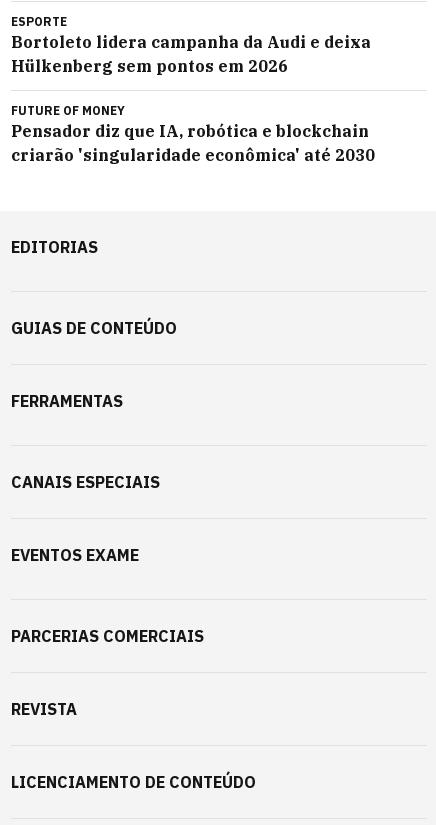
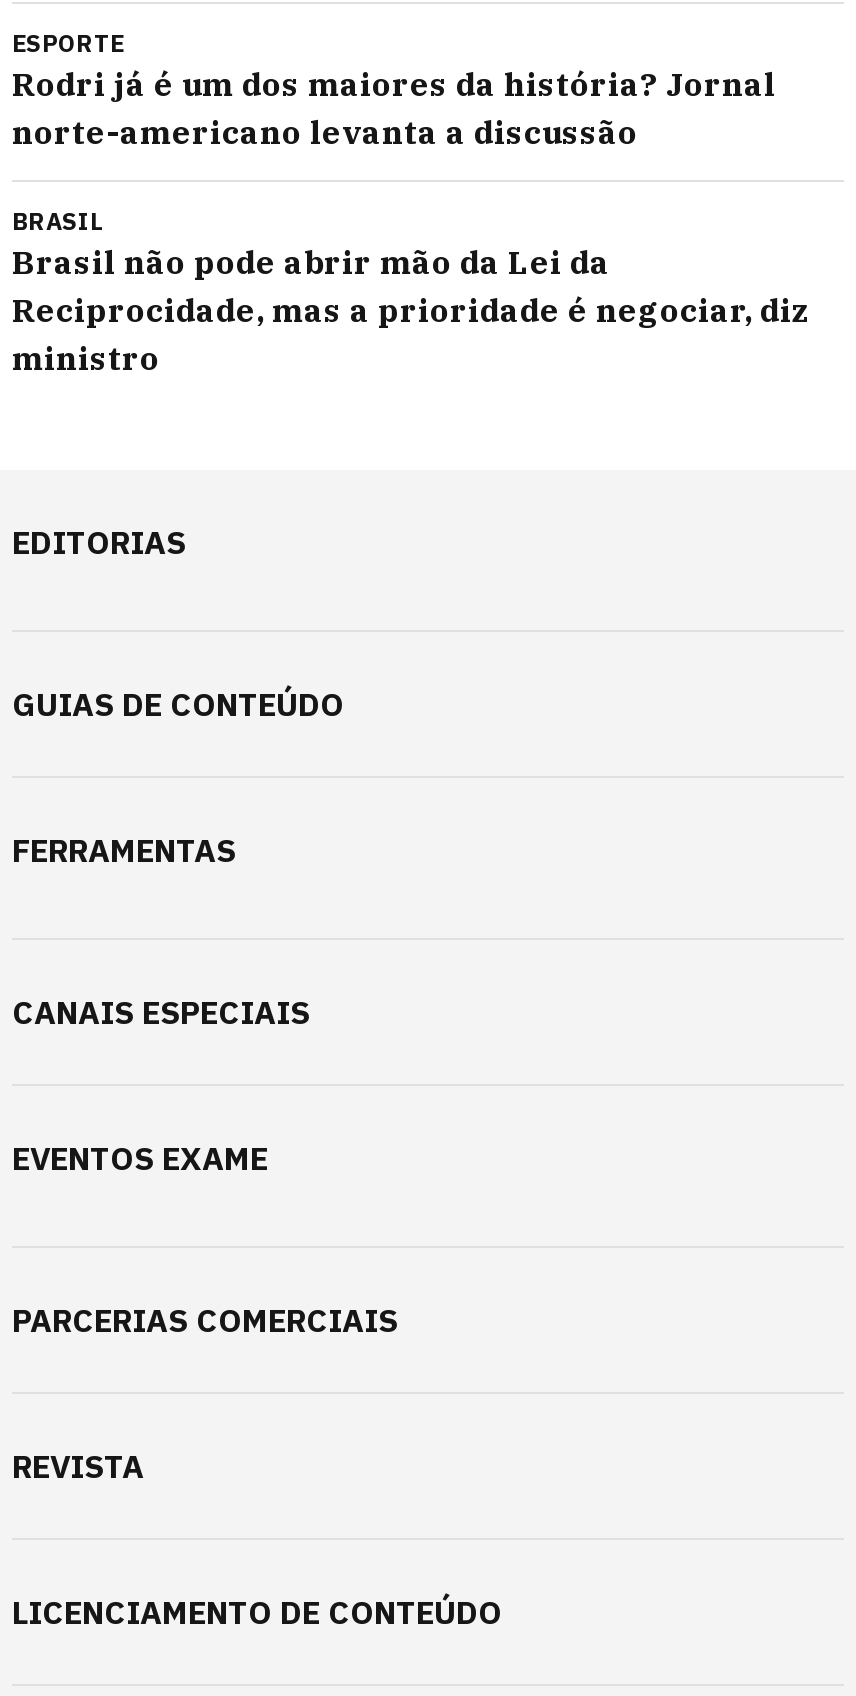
[11,32,371,76] Bortoleto lidera campanha da Audi e deixa | Hülkenberg sem pontos em 2026 -> [12,64,776,152] Rodri já é um dos maiores da história? Jornal | norte-americano levanta a discussão
[11,103,375,165] FUTURE OF MONEY | Pensador diz que IA, robótica e blockchain | criarão 'singularidade econômica' até 2030 -> [12,206,810,378] BRASIL | Brasil não pode abrir mão da Lei da | Reciprocidade, mas a prioridade é negociar, diz | ministro

